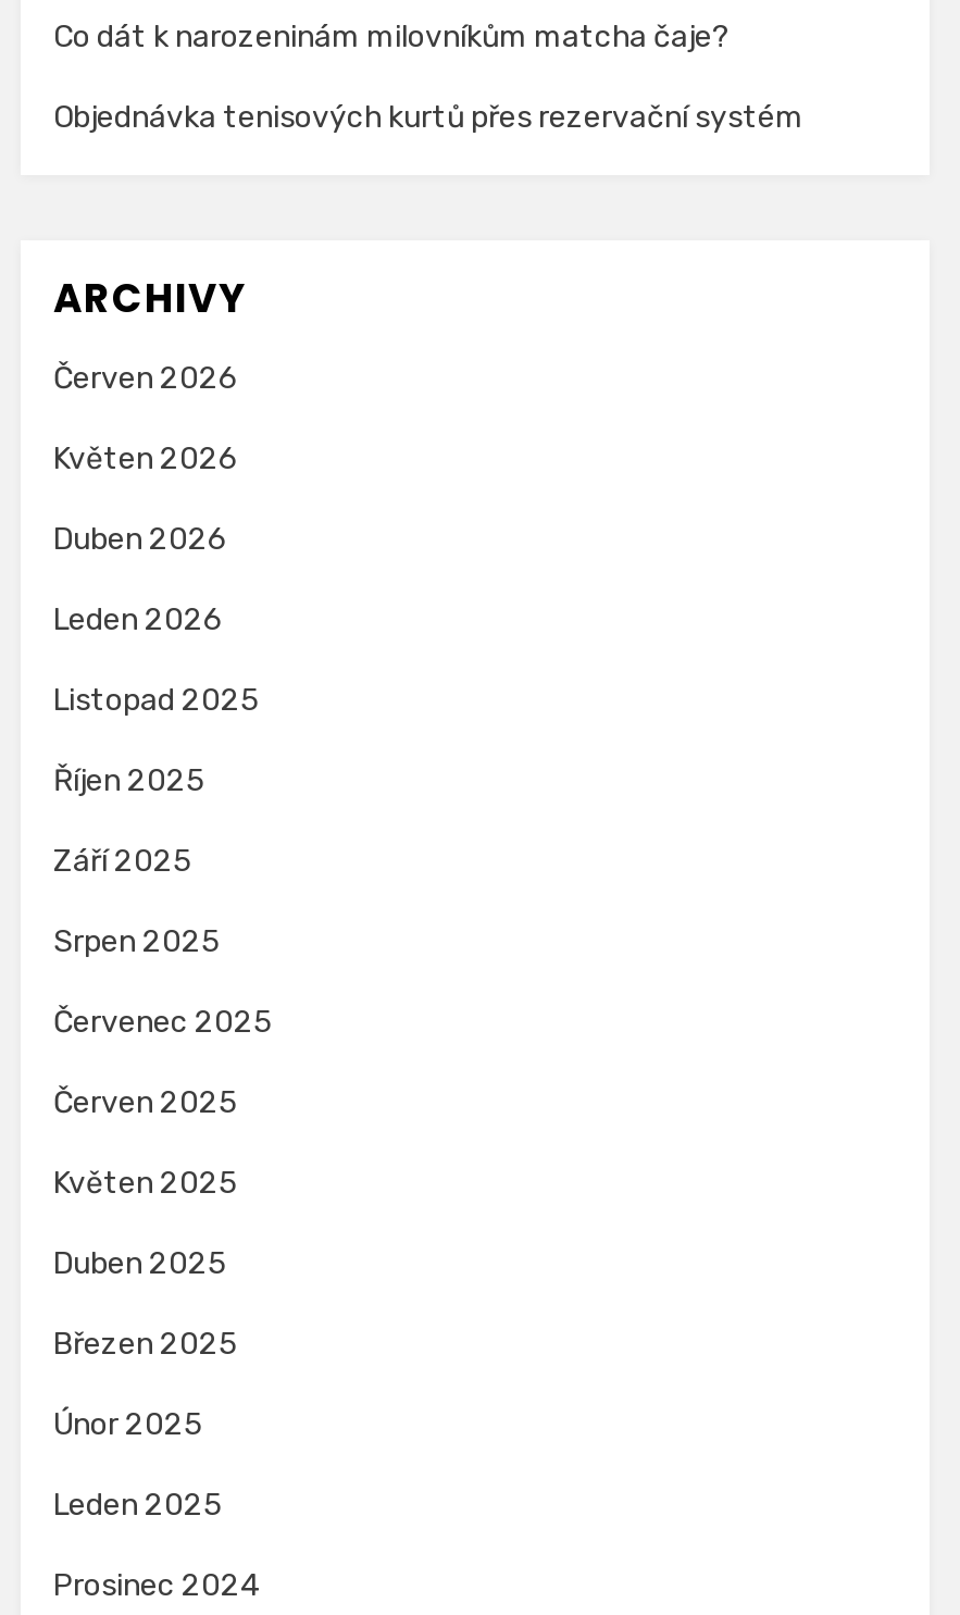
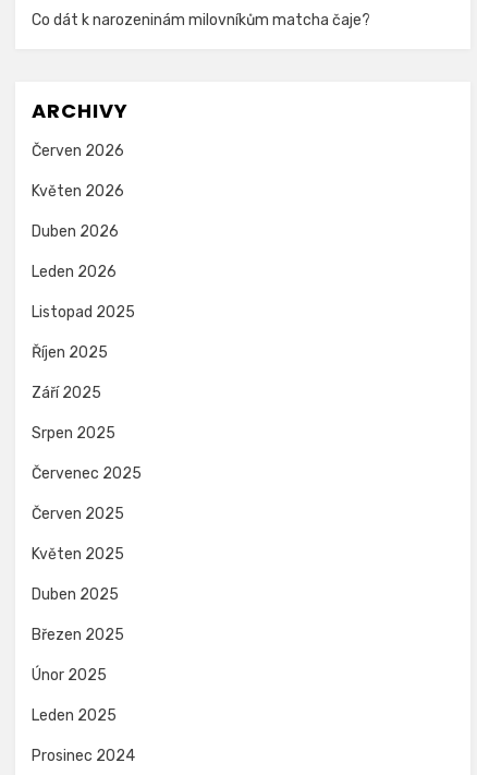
[53,98,803,135] Objednávka tenisových kurtů přes rezervační systém -> none

